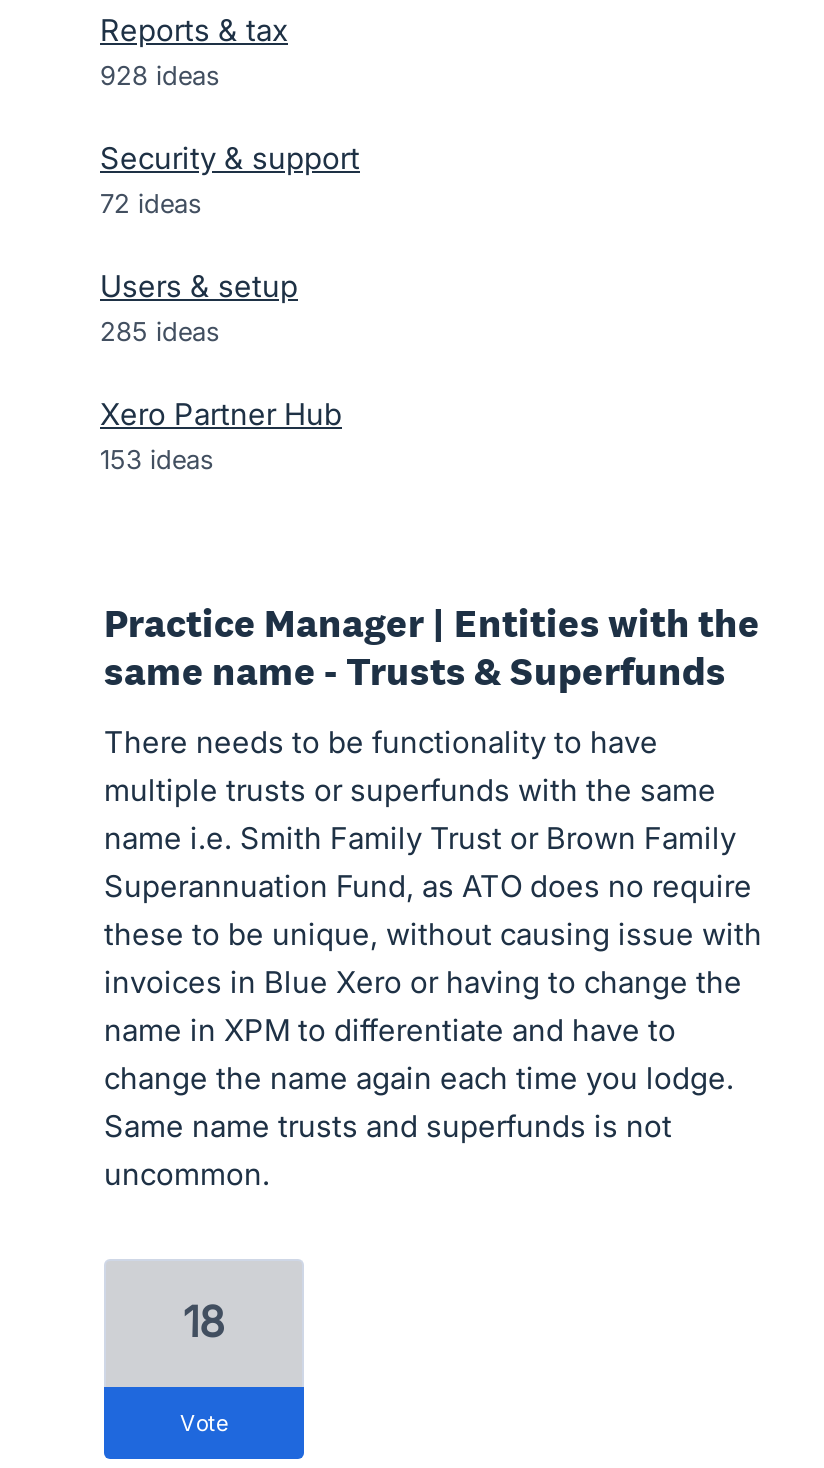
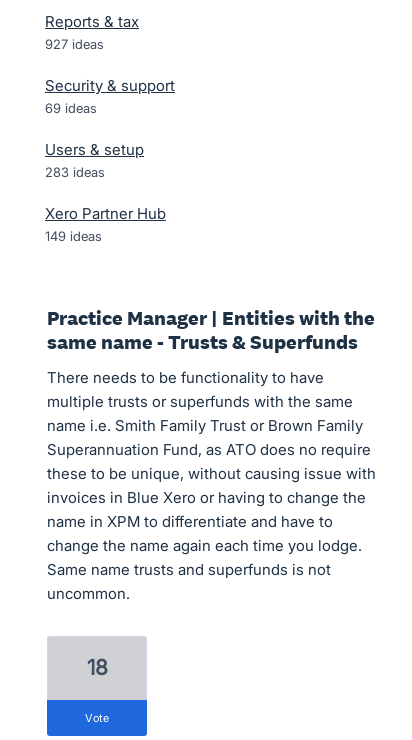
[100,59,220,91] 928 ideas -> [45,36,104,52] 927 ideas
[100,187,202,219] 72 ideas -> [45,100,97,116] 69 ideas
[100,315,220,347] 285 ideas -> [45,164,105,180] 283 ideas
[100,443,214,475] 153 ideas -> [45,228,102,244] 149 ideas

